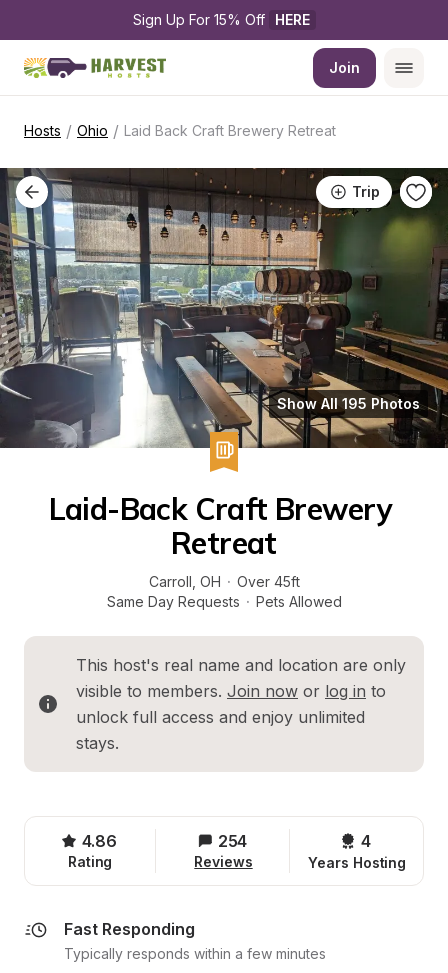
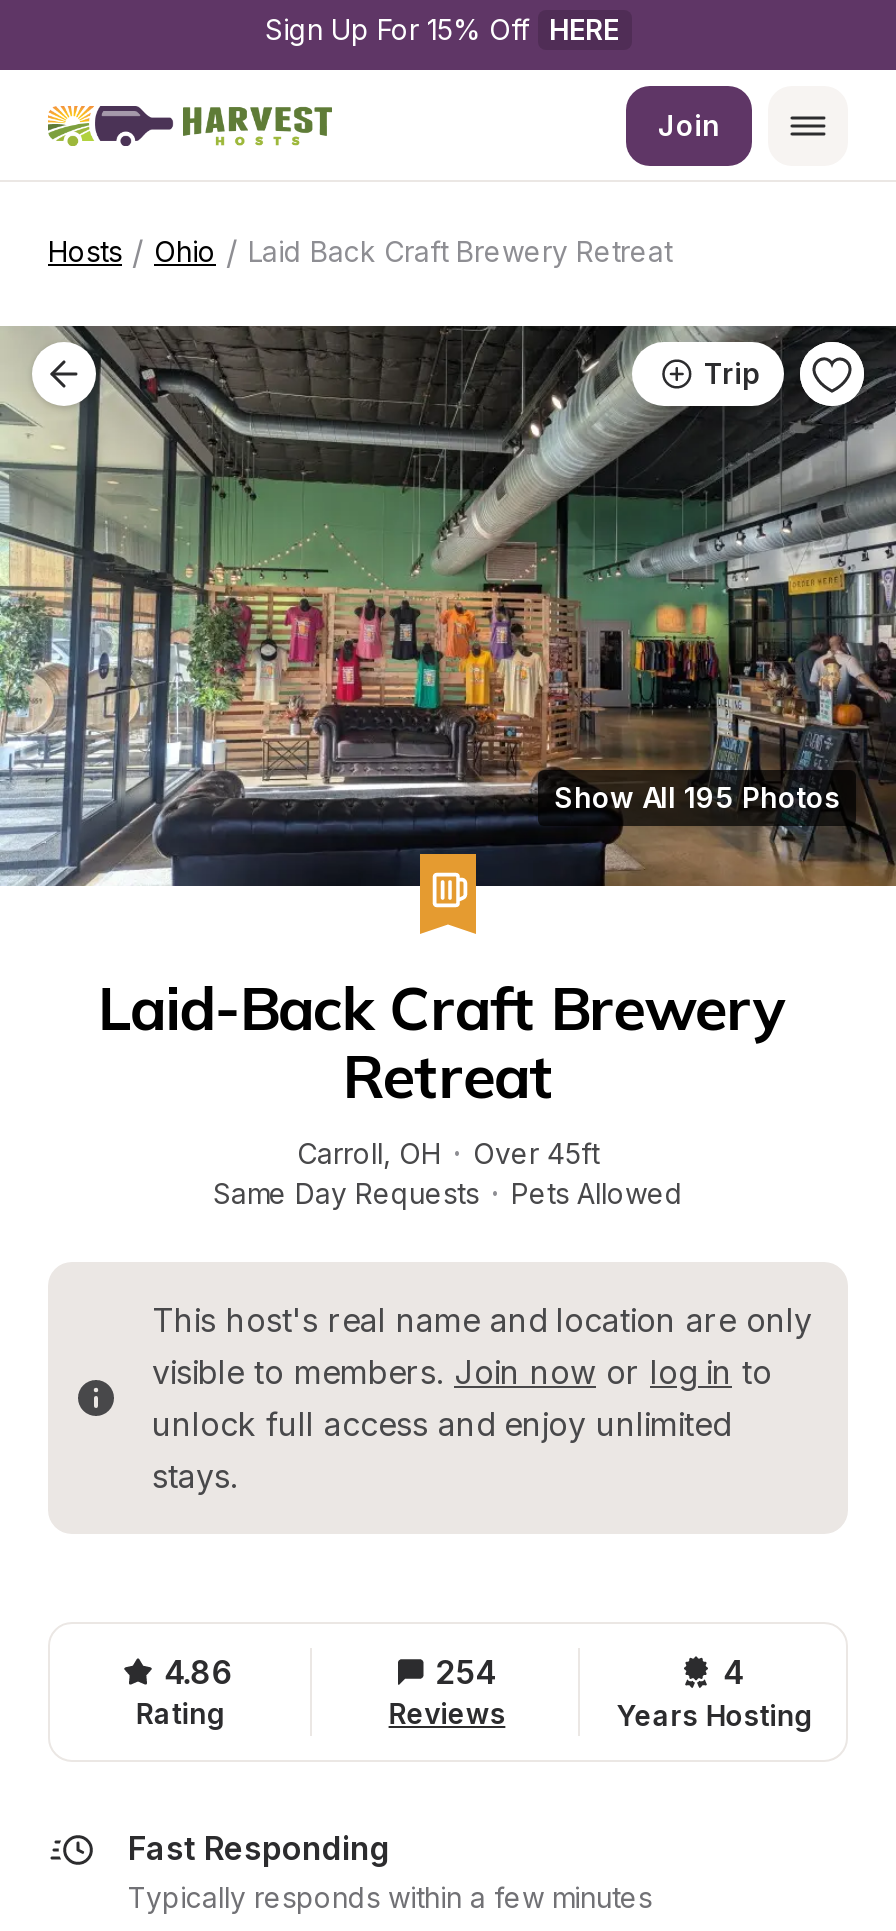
[3,168,445,449] [image] -> [6,324,890,888] [image]

